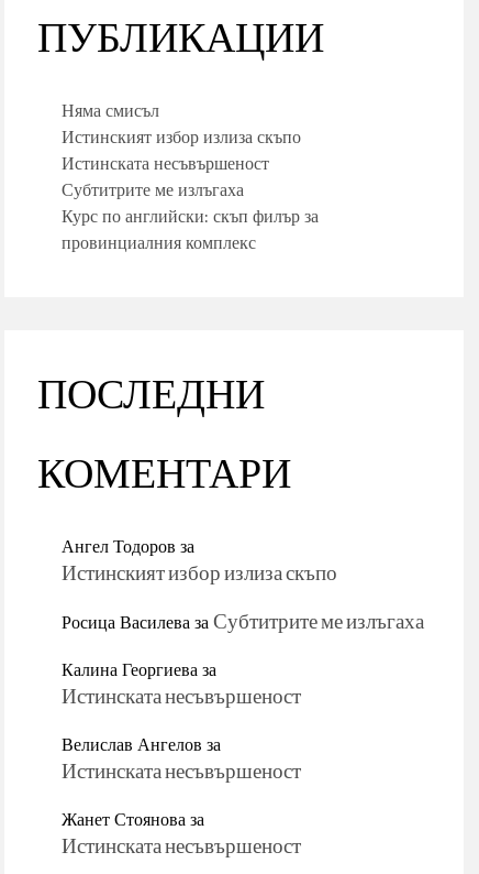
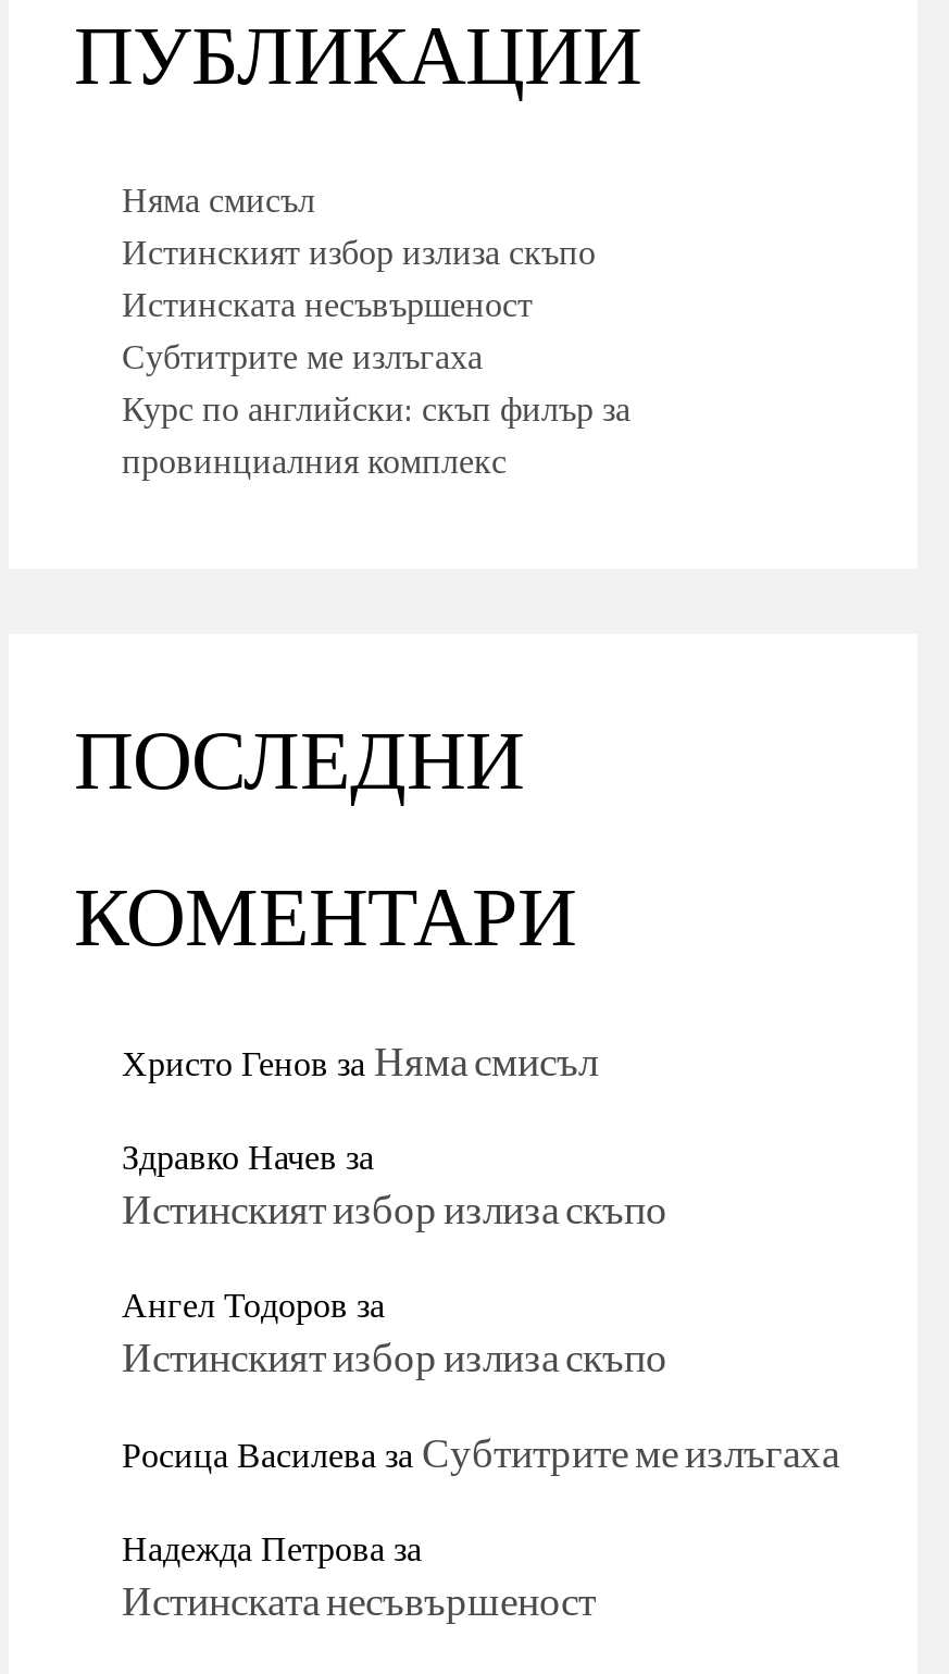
none -> [122,1030,667,1237] Христо Генов заНяма смисъл | Здравко Начев за | Истинският избор излиза скъпо
moved [62,529,424,638] -> [122,1272,839,1487]: Ангел Тодоров за | Истинският избор излиза скъпо | Росица ВасилевазаСубтитрите ме излъгаха
[62,653,301,835] Калина Георгиеваза | Истинската несъвършеност | Велислав Ангелов за | Истинската несъвършеност | Жанет Стояноваза -> [122,1515,422,1580] Надежда Петроваза

